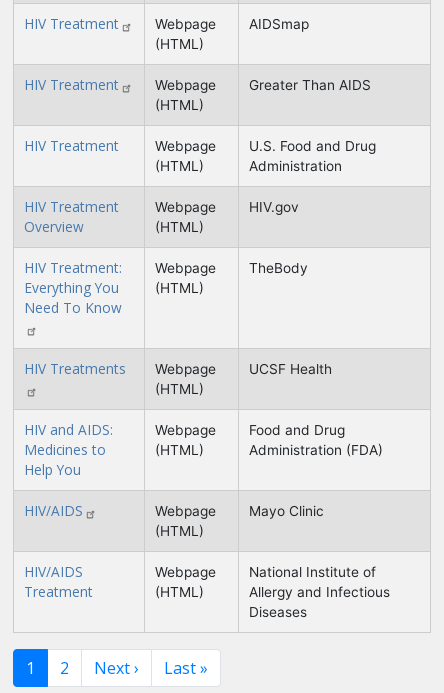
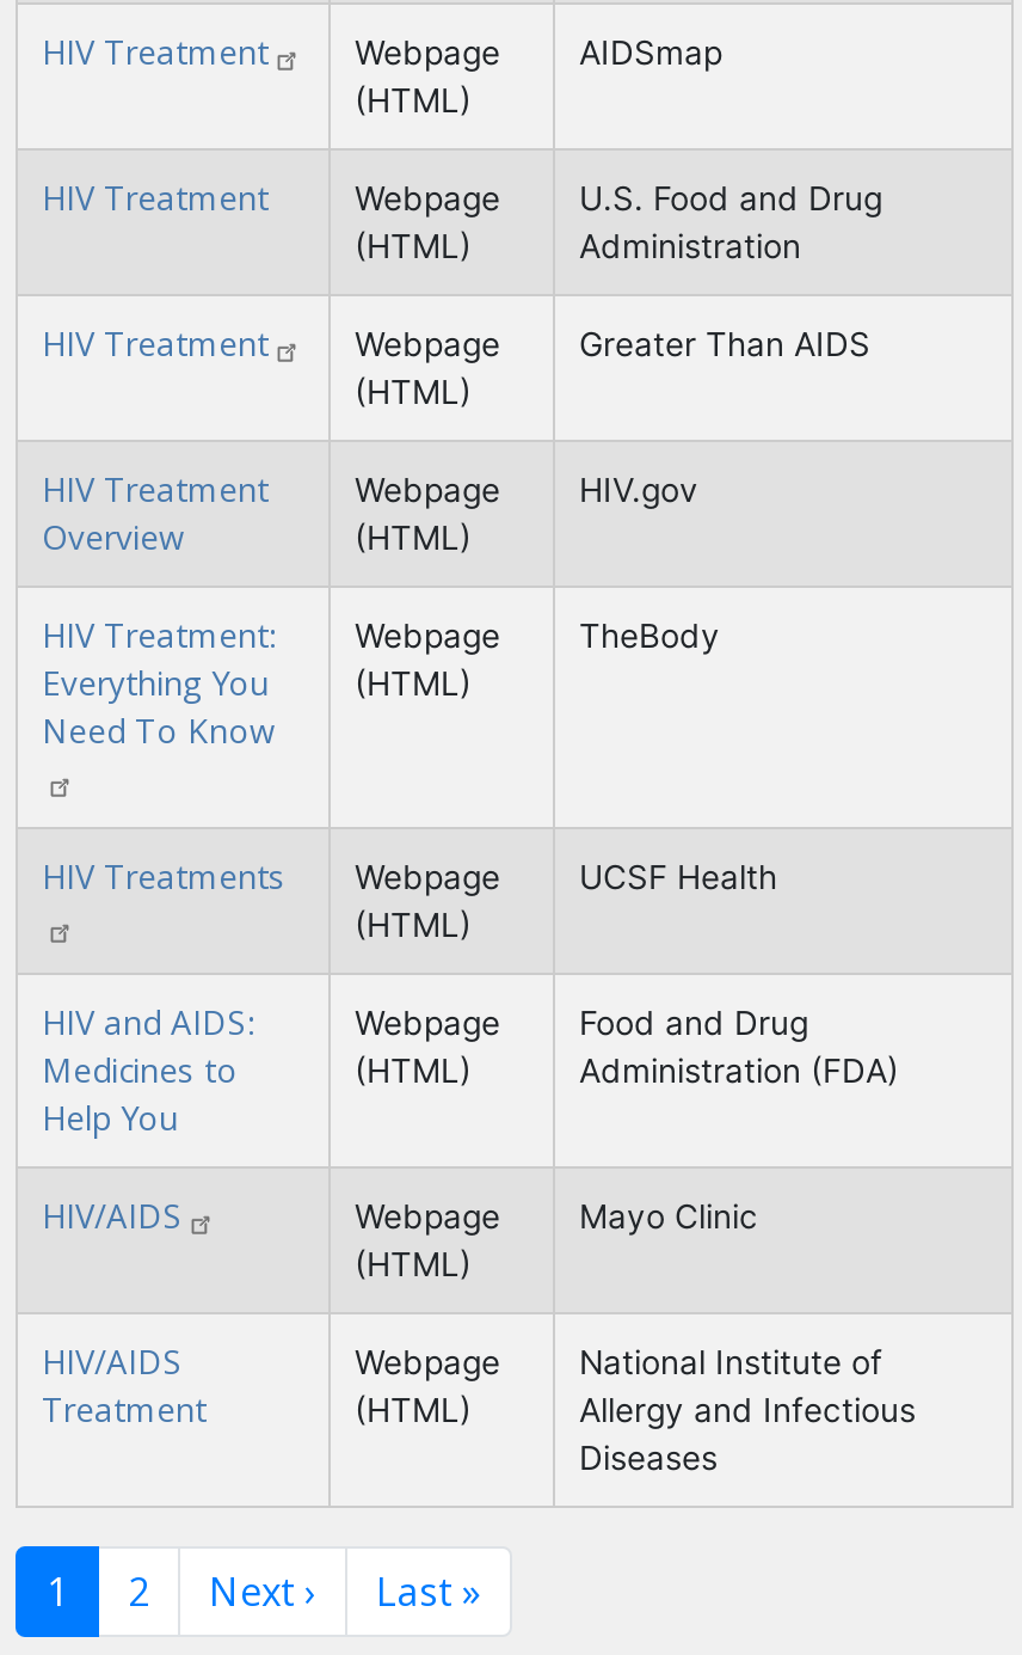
moved [249,77,371,93] -> [579,326,870,364]: Greater Than AIDS
moved [249,138,376,174] -> [579,180,882,266]: U.S. Food and Drug | Administration

